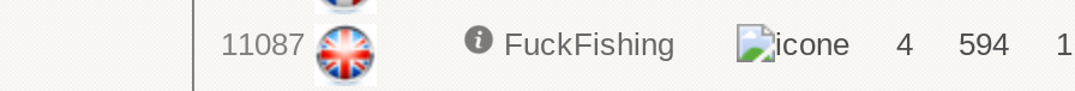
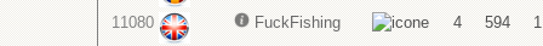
[221,26,314,62] 11087 -> [112,13,159,31] 11080

